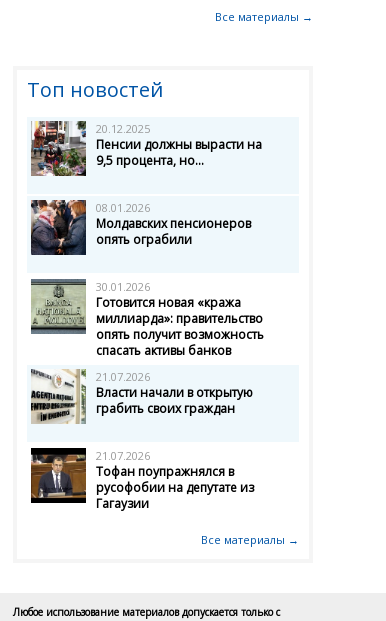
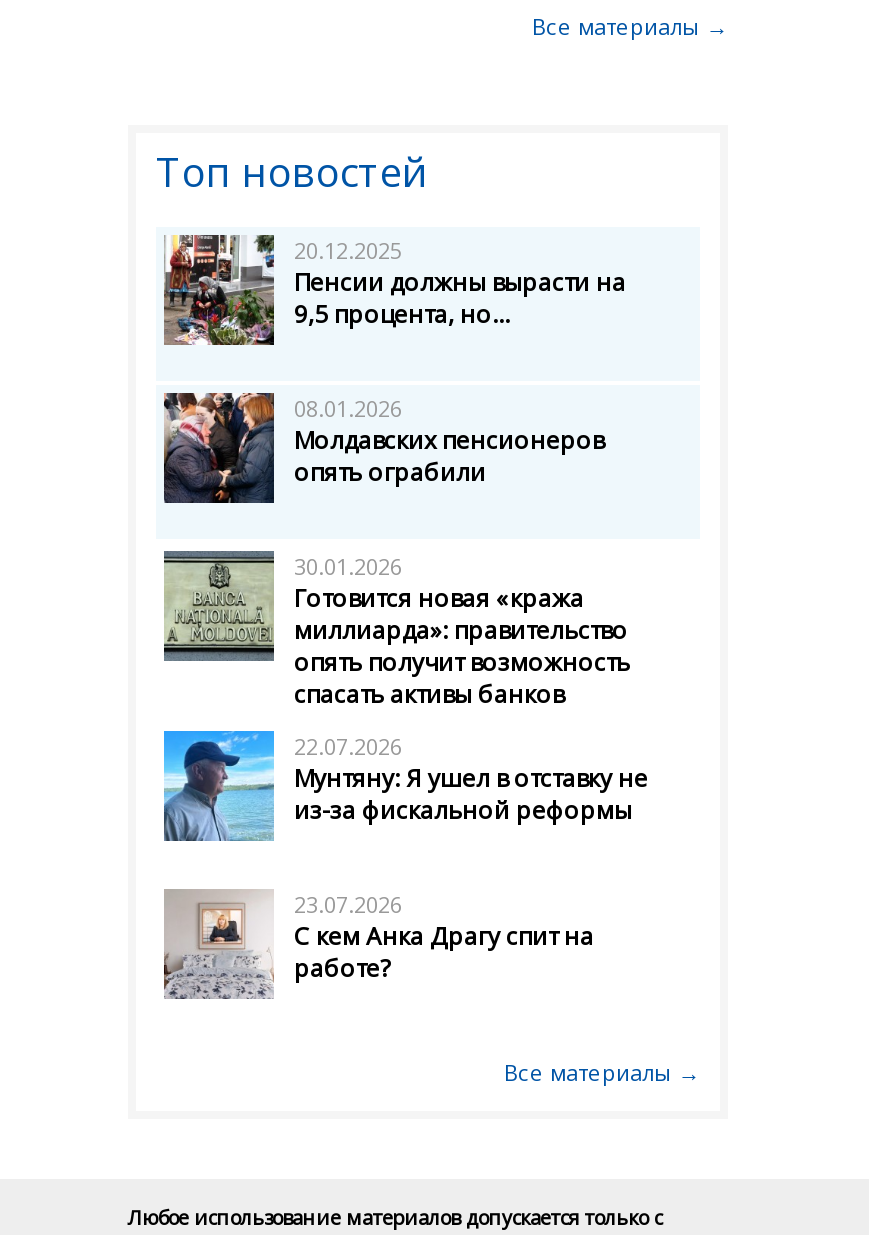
[30,368,253,424] [image] | 21.07.2026 | Власти начали в открытую | грабить своих граждан -> [162,729,648,843] [image] | 22.07.2026 | Мунтяну: Я ушел в отставку не | из-за фискальной реформы
[30,447,254,512] [image] | 21.07.2026 | Тофан поупражнялся в | русофобии на депутате из | Гагаузии -> [162,889,594,1001] [image] | 23.07.2026 | С кем Анка Драгу спит на | работе?

